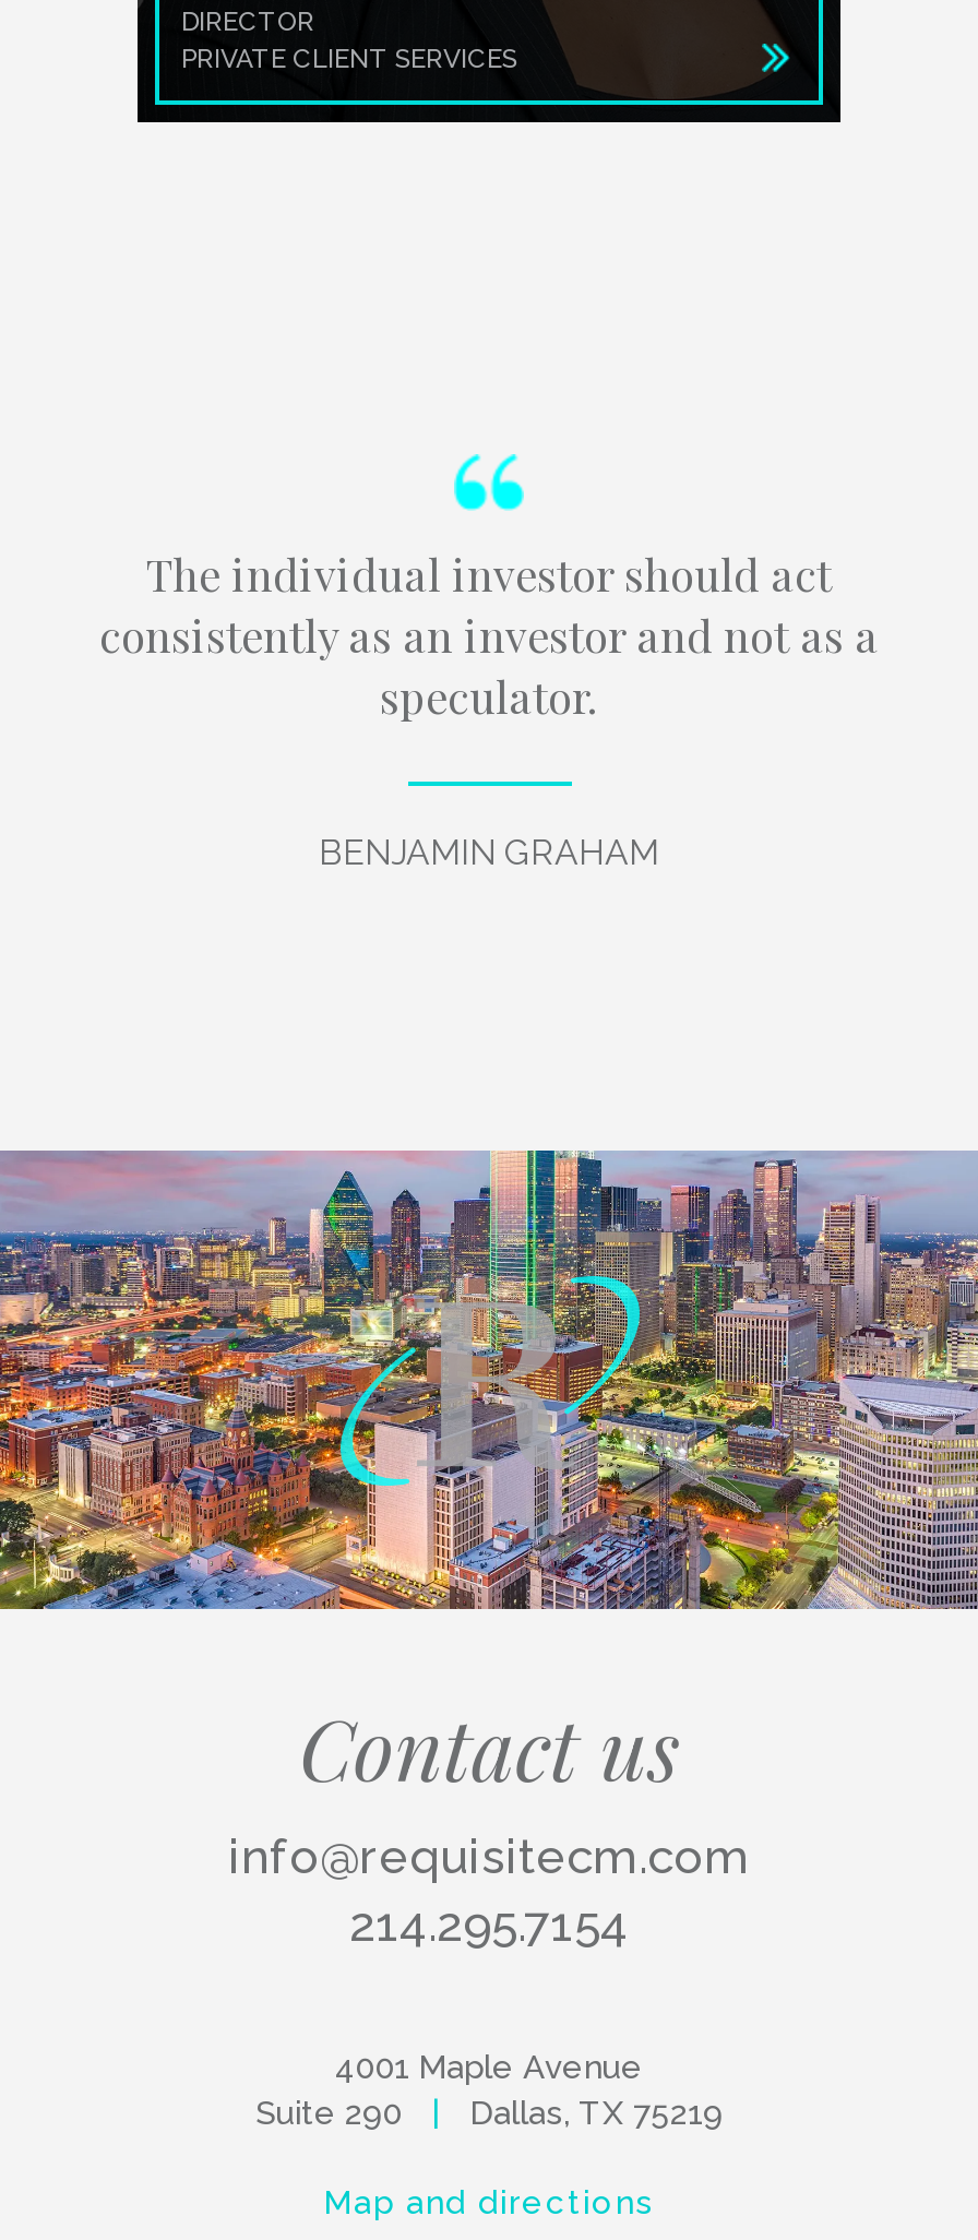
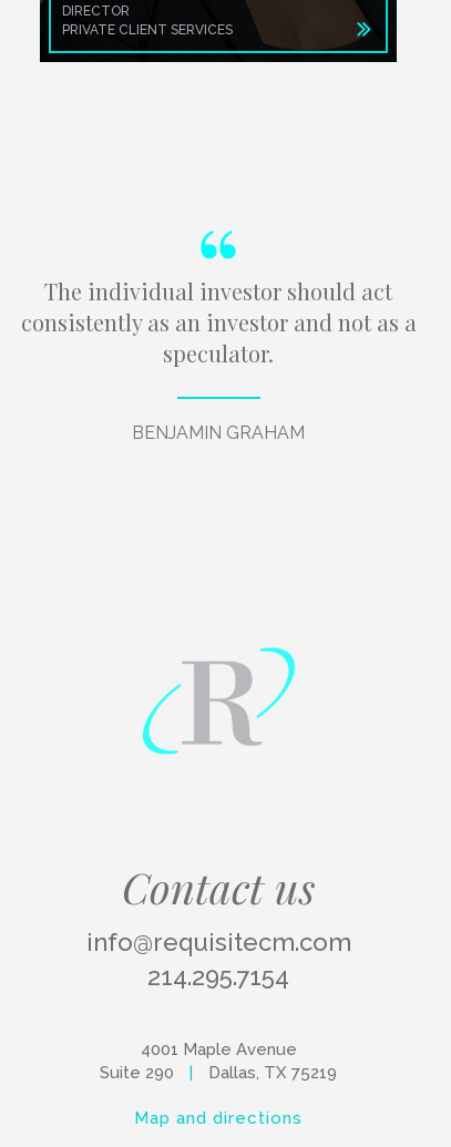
[7,1148,971,1611] [image] -> none

